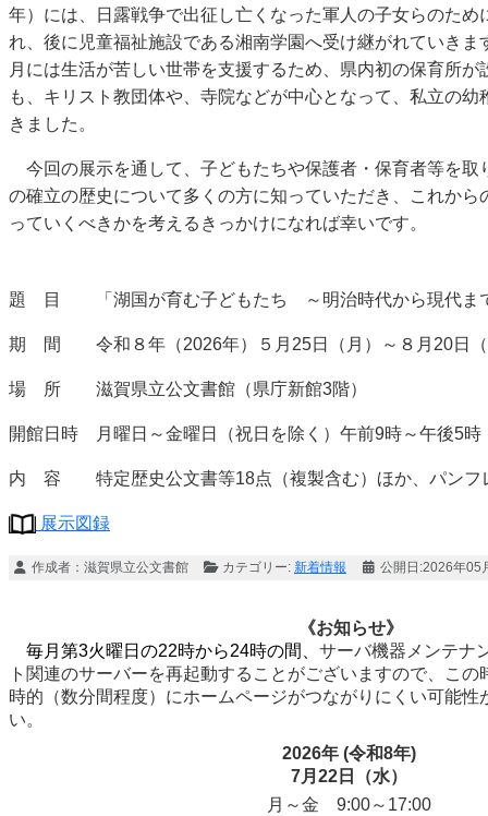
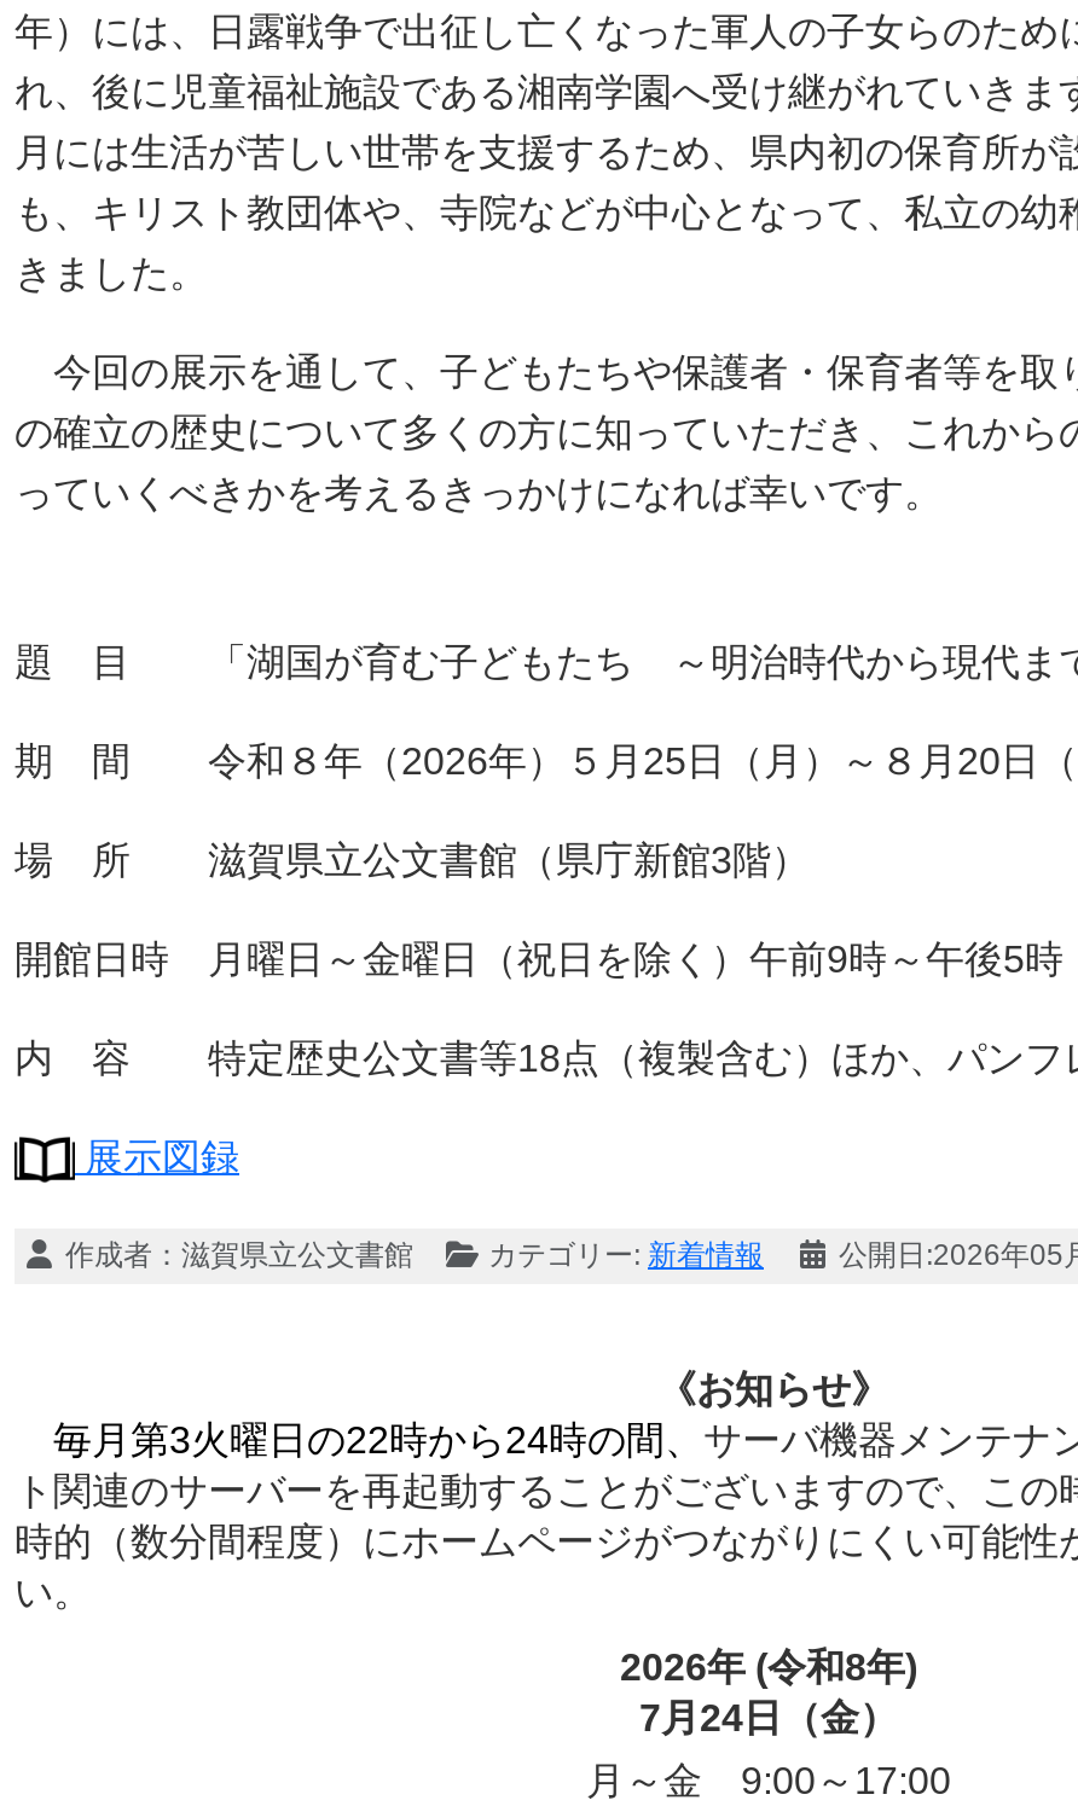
[290,767,407,786] 7月22日（水） -> [639,1698,898,1739] 7月24日（金）

